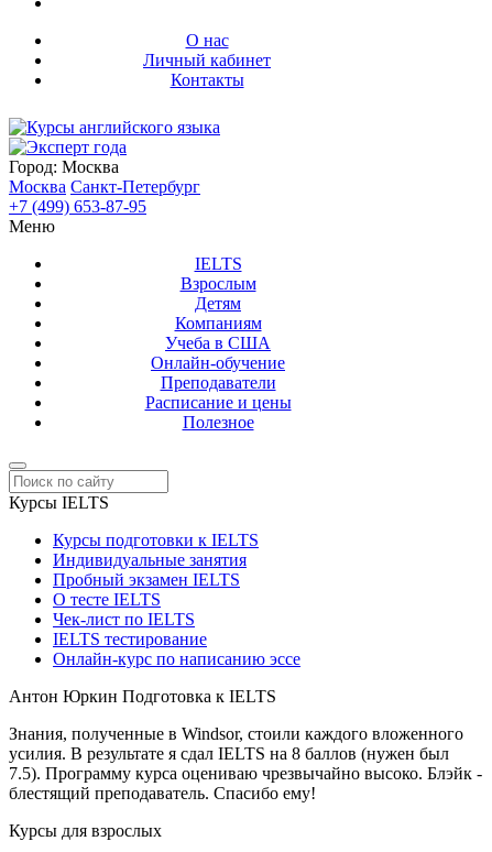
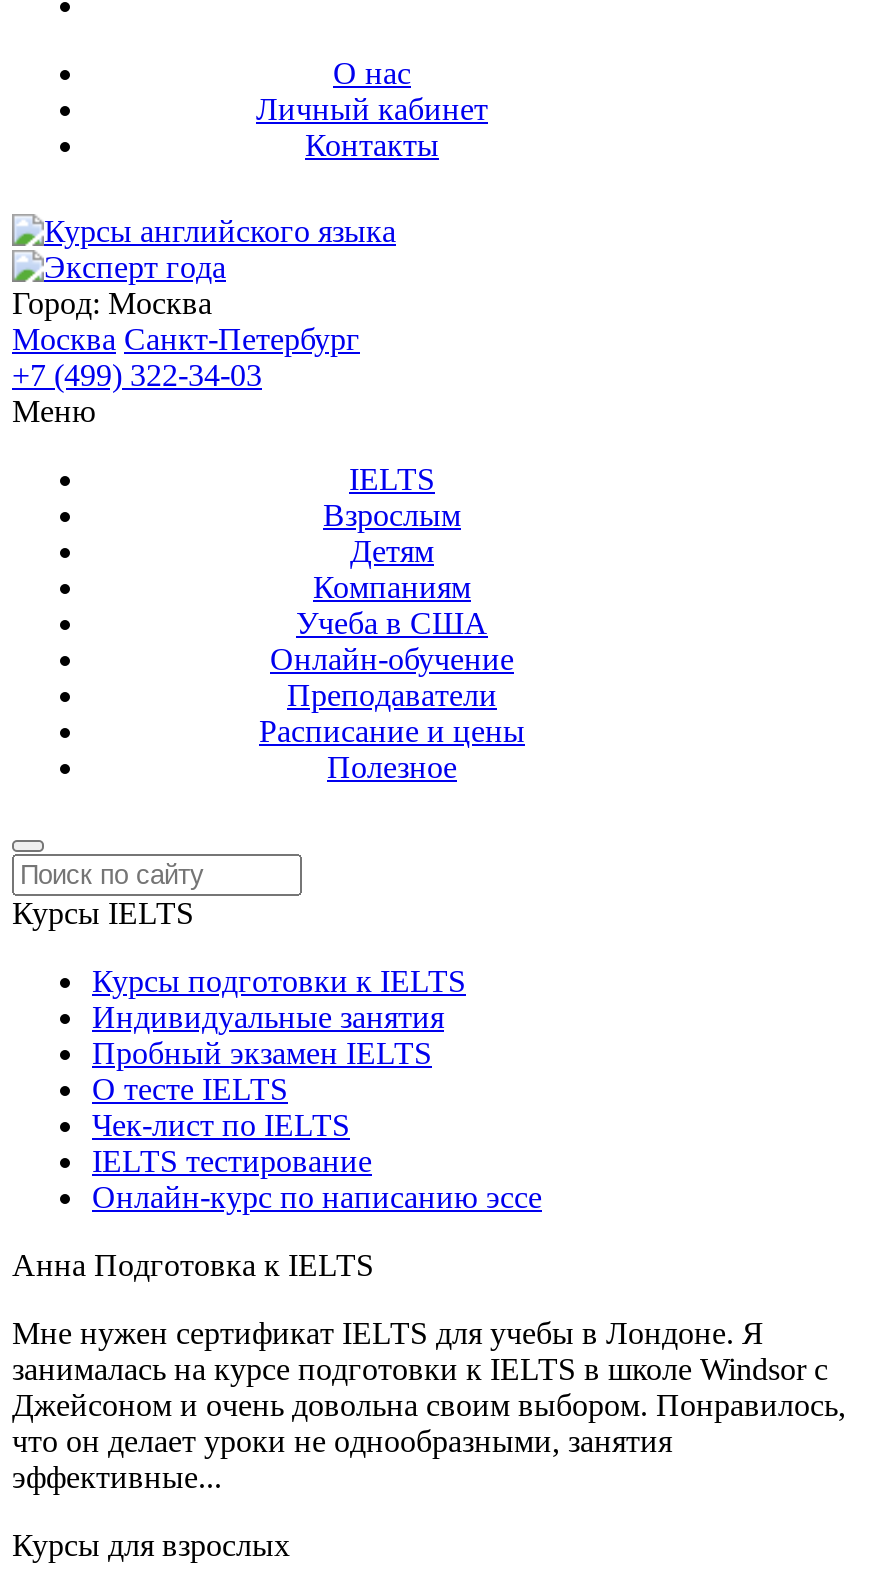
[9,197,146,216] +7 (499) 653-87-95 -> [12,358,262,392] +7 (499) 322-34-03
[9,687,276,706] Антон Юркин Подготовка к IELTS -> [12,1248,374,1282] Анна Подготовка к IELTS
[9,724,482,802] Знания, полученные в Windsor, стоили каждого вложенного | усилия. В результате я сдал IELTS на 8 баллов (нужен был | 7.5). Программу курса оцениваю чрезвычайно высоко. Блэйк - | блестящий преподаватель. Спасибо ему! -> [12,1316,846,1494] Мне нужен сертификат IELTS для учебы в Лондоне. Я | занималась на курсе подготовки к IELTS в школе Windsor с | Джейсоном и очень довольна своим выбором. Понравилось, | что он делает уроки не однообразными, занятия | эффективные...

